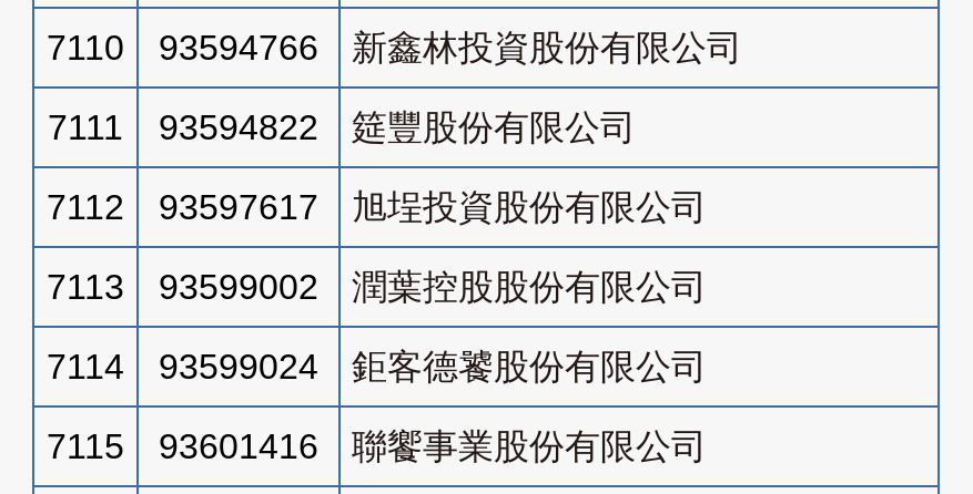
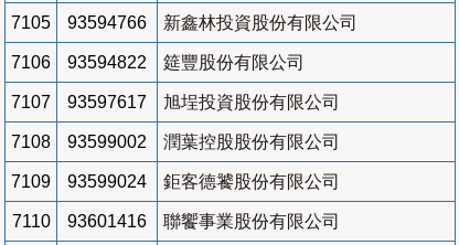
[47,29,742,66] 7110 93594766 新鑫林投資股份有限公司 -> [11,13,357,32] 7105 93594766 新鑫林投資股份有限公司
[48,108,636,146] 7111 93594822 筵豐股份有限公司 -> [11,53,305,72] 7106 93594822 筵豐股份有限公司
[47,188,707,226] 7112 93597617 旭埕投資股份有限公司 -> [11,93,340,111] 7107 93597617 旭埕投資股份有限公司
[47,268,707,305] 7113 93599002 潤葉控股股份有限公司 -> [11,132,340,151] 7108 93599002 潤葉控股股份有限公司
[47,348,707,385] 7114 93599024 鉅客德饕股份有限公司 -> [11,172,340,191] 7109 93599024 鉅客德饕股份有限公司
[47,427,707,465] 7115 93601416 聯饗事業股份有限公司 -> [12,212,340,231] 7110 93601416 聯饗事業股份有限公司

